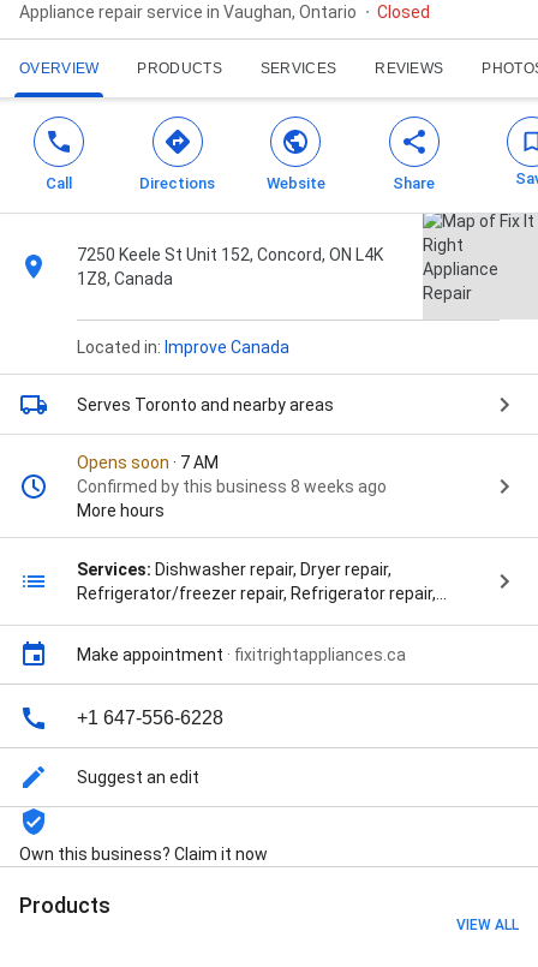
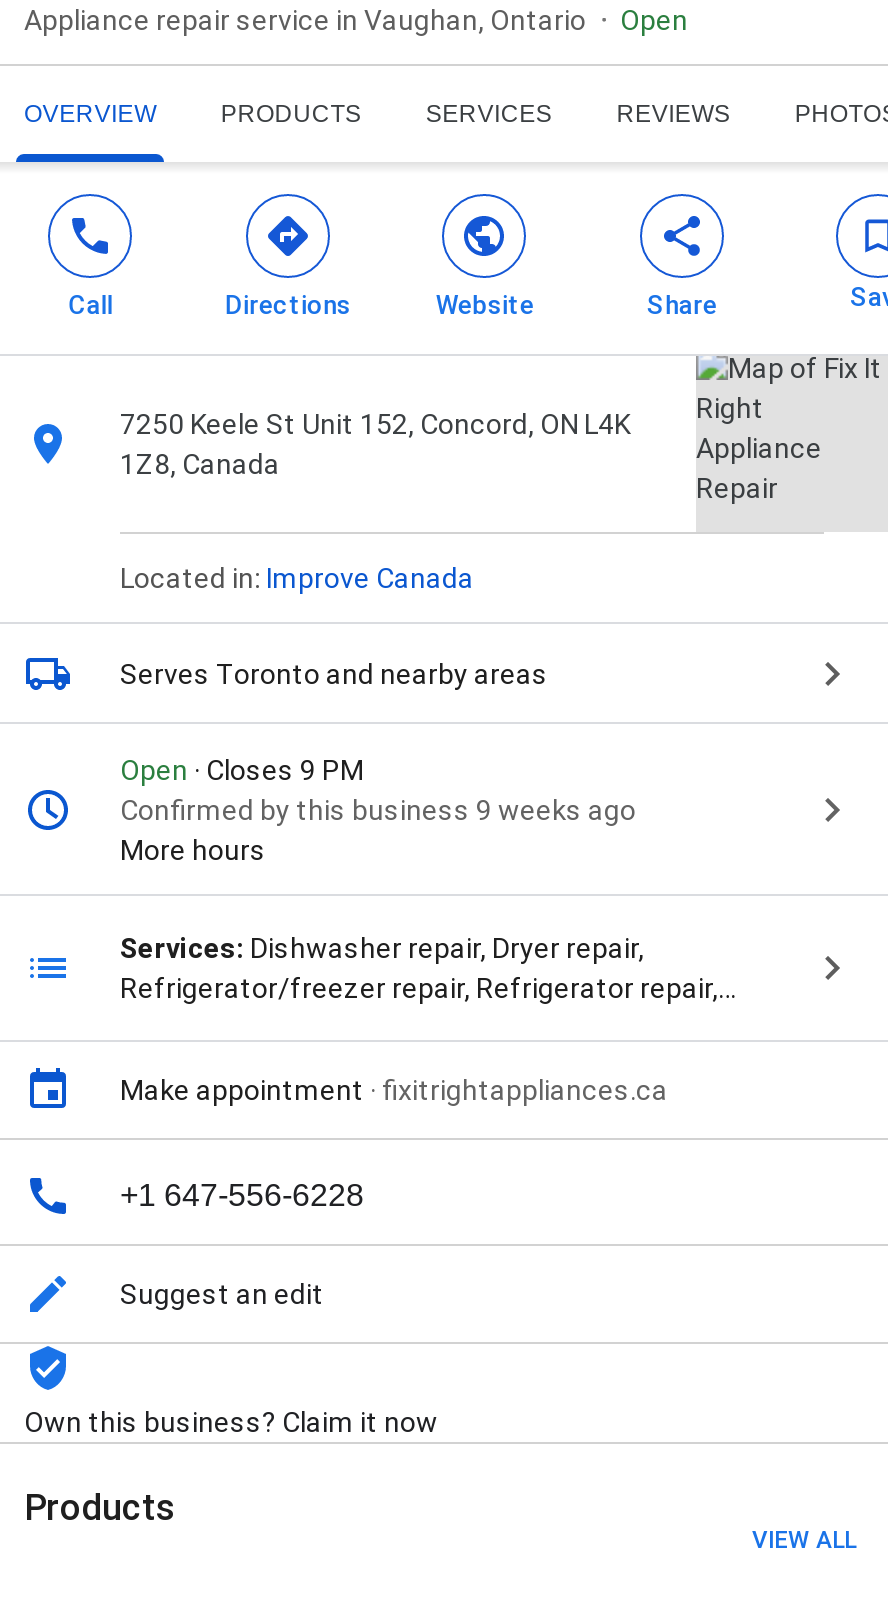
[377,3,430,22] Closed -> [620,4,688,36] Open
[77,453,387,496] Opens soon · 7 AM | Confirmed by this business 8 weeks ago -> [120,754,636,826] Open · Closes 9 PM | Confirmed by this business 9 weeks ago

